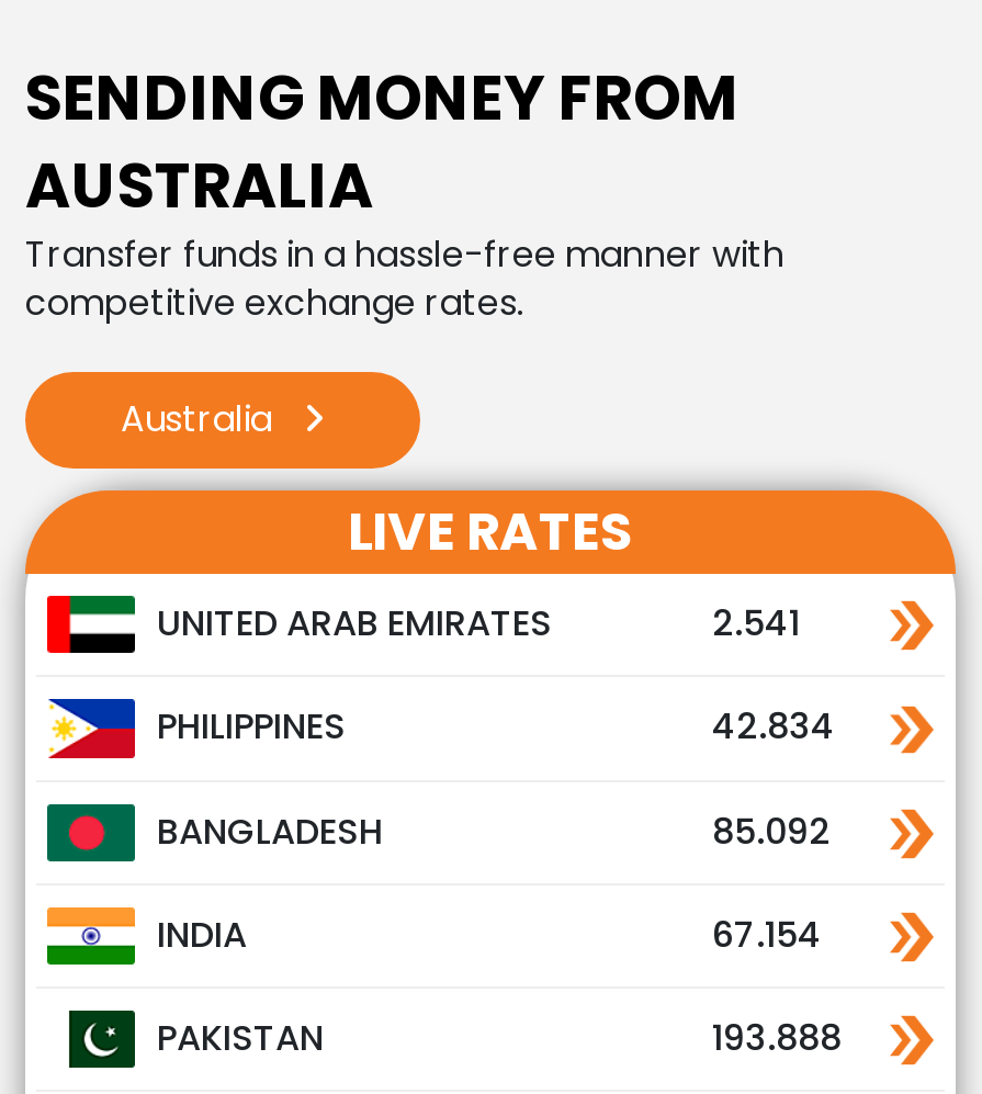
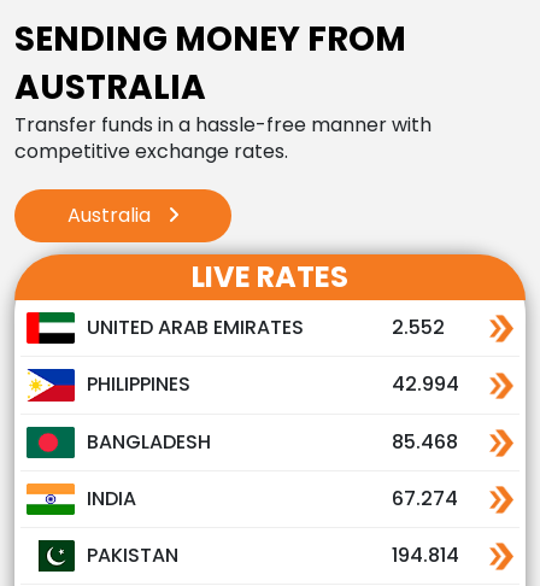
[712,598,800,649] 2.541 -> [392,314,445,341] 2.552
[712,702,835,753] 42.834 -> [392,371,459,398] 42.994
[712,806,831,856] 85.092 -> [392,428,458,455] 85.468
[712,909,822,960] 67.154 -> [392,485,458,512] 67.274
[712,1013,842,1063] 193.888 -> [392,542,459,569] 194.814

